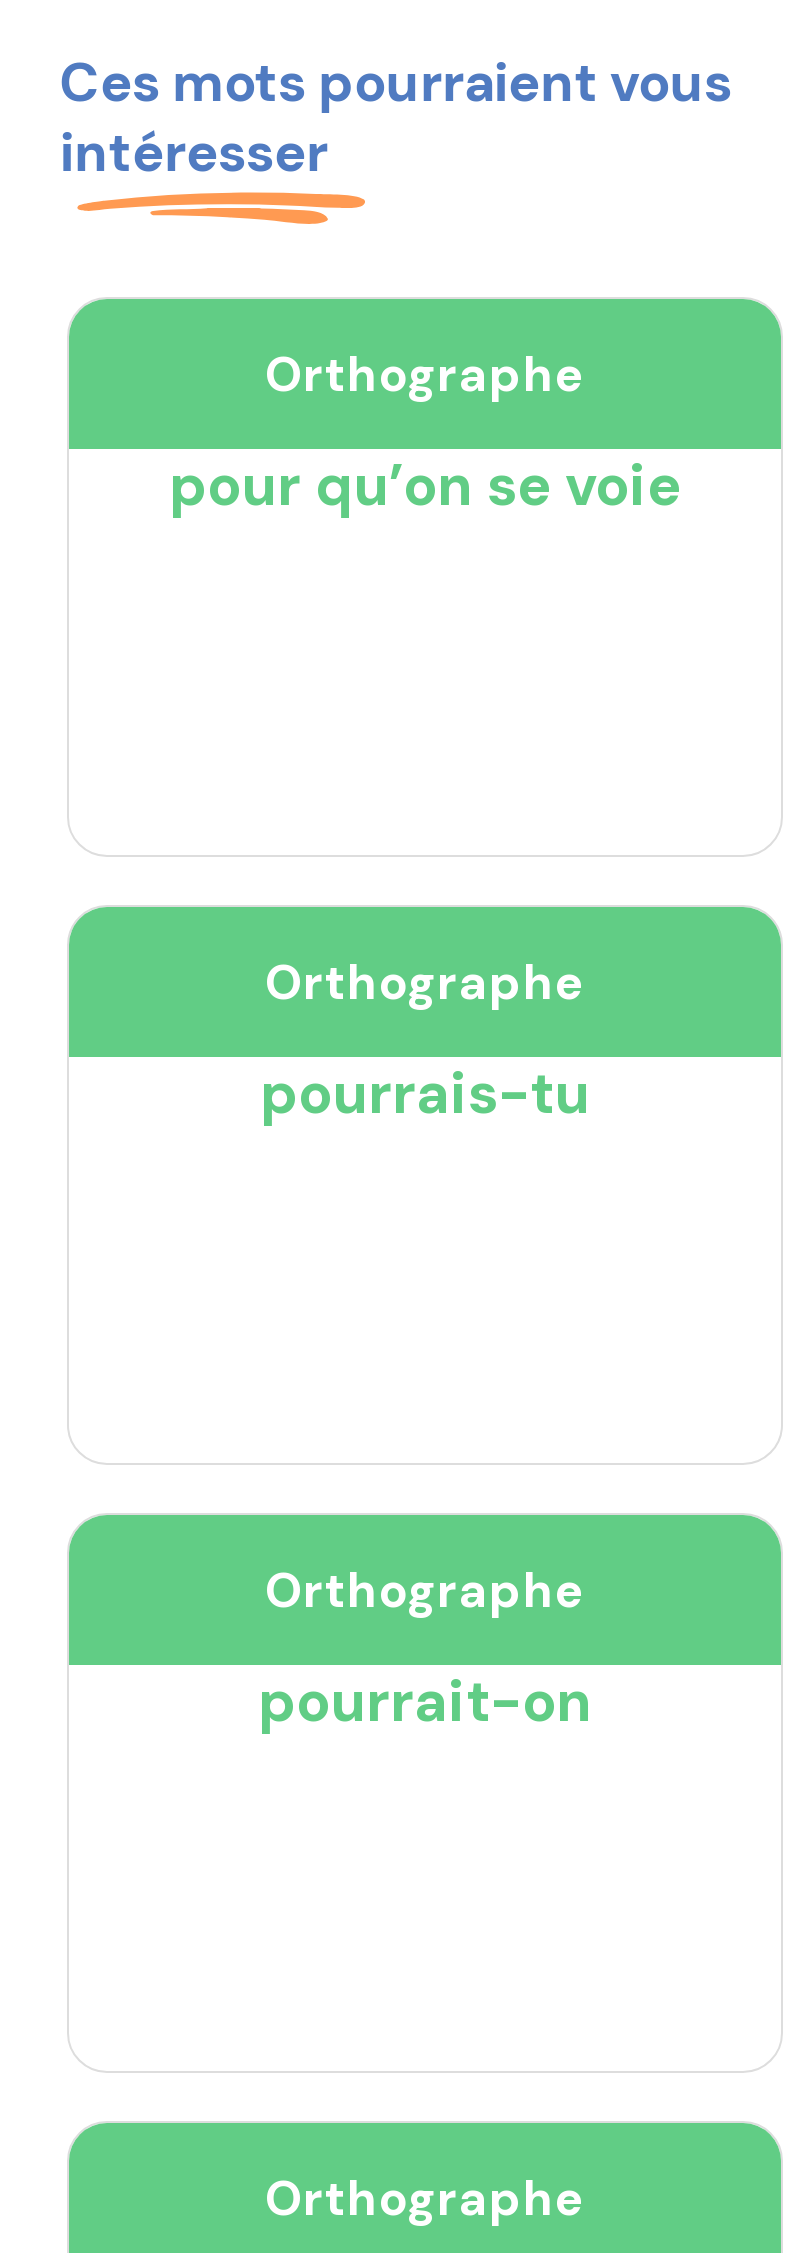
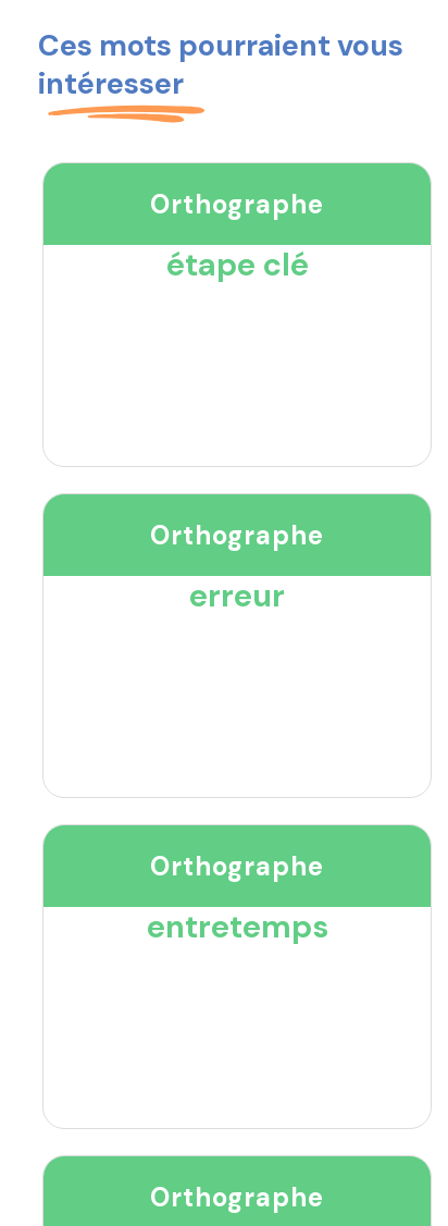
[169,448,681,524] pour qu’on se voie -> [166,244,308,286] étape clé
[260,1056,590,1132] pourrais-tu -> [189,575,285,617] erreur
[258,1664,592,1740] pourrait-on -> [146,906,328,948] entretemps

